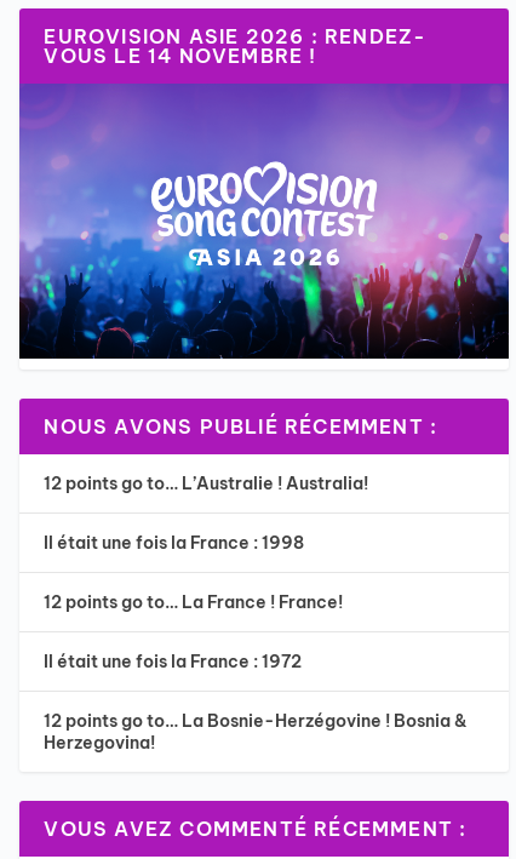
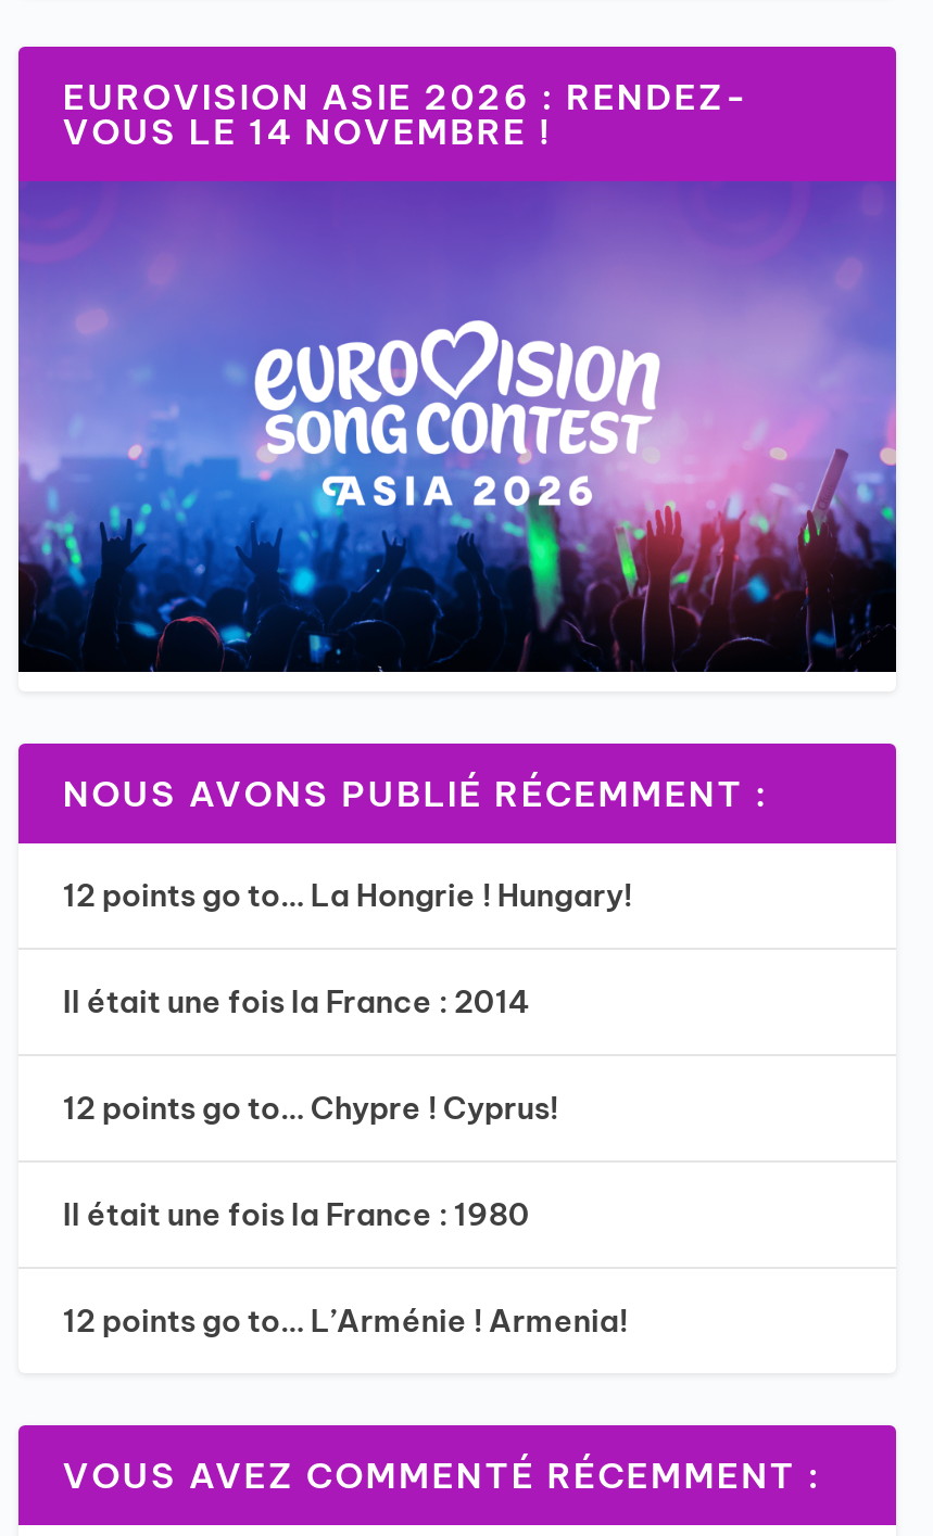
[44,472,369,494] 12 points go to… L’Australie ! Australia! -> [63,877,632,916] 12 points go to… La Hongrie ! Hungary!
[44,532,305,553] Il était une fois la France : 1998 -> [63,983,530,1022] Il était une fois la France : 2014
[44,591,343,613] 12 points go to… La France ! France! -> [63,1089,558,1128] 12 points go to… Chypre ! Cyprus!
[44,650,302,672] Il était une fois la France : 1972 -> [63,1196,530,1235] Il était une fois la France : 1980
[44,710,468,753] 12 points go to… La Bosnie-Herzégovine ! Bosnia & | Herzegovina! -> [63,1302,628,1341] 12 points go to… L’Arménie ! Armenia!

